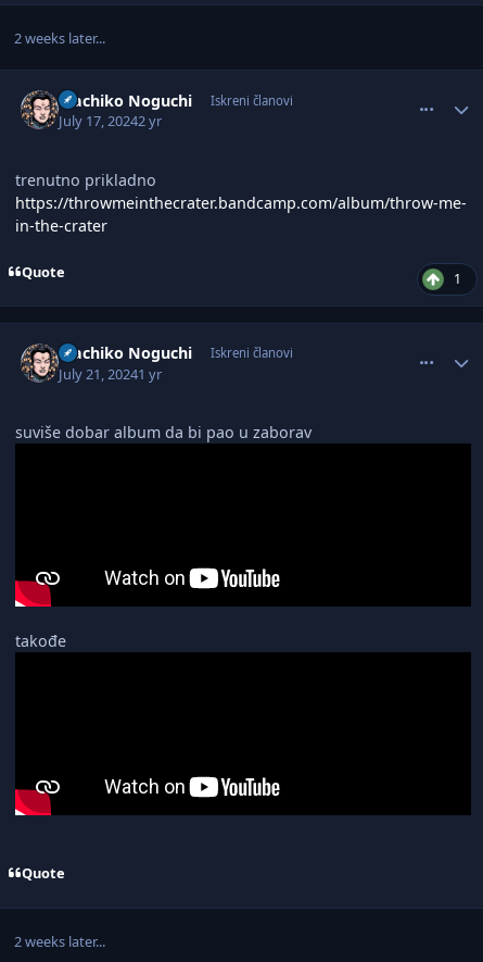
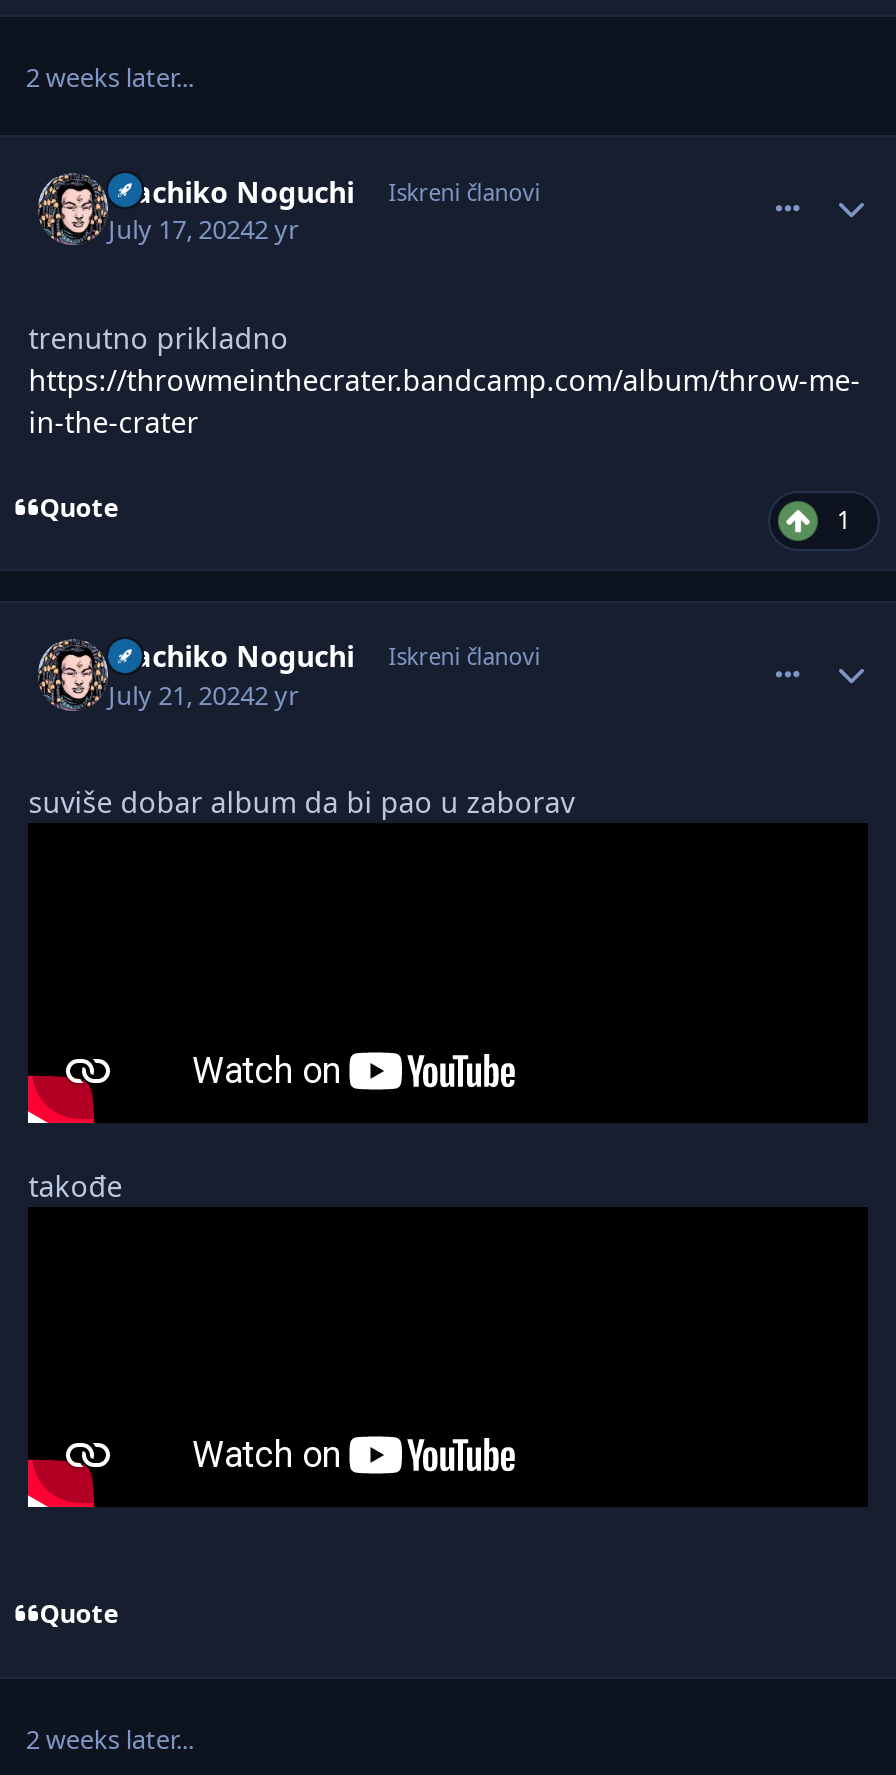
[59,364,162,383] July 21, 20241 yr -> [108,676,298,712] July 21, 20242 yr

